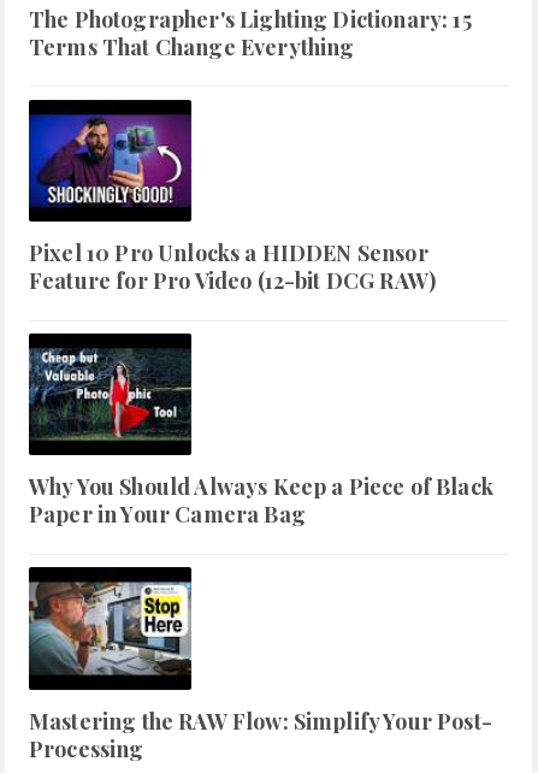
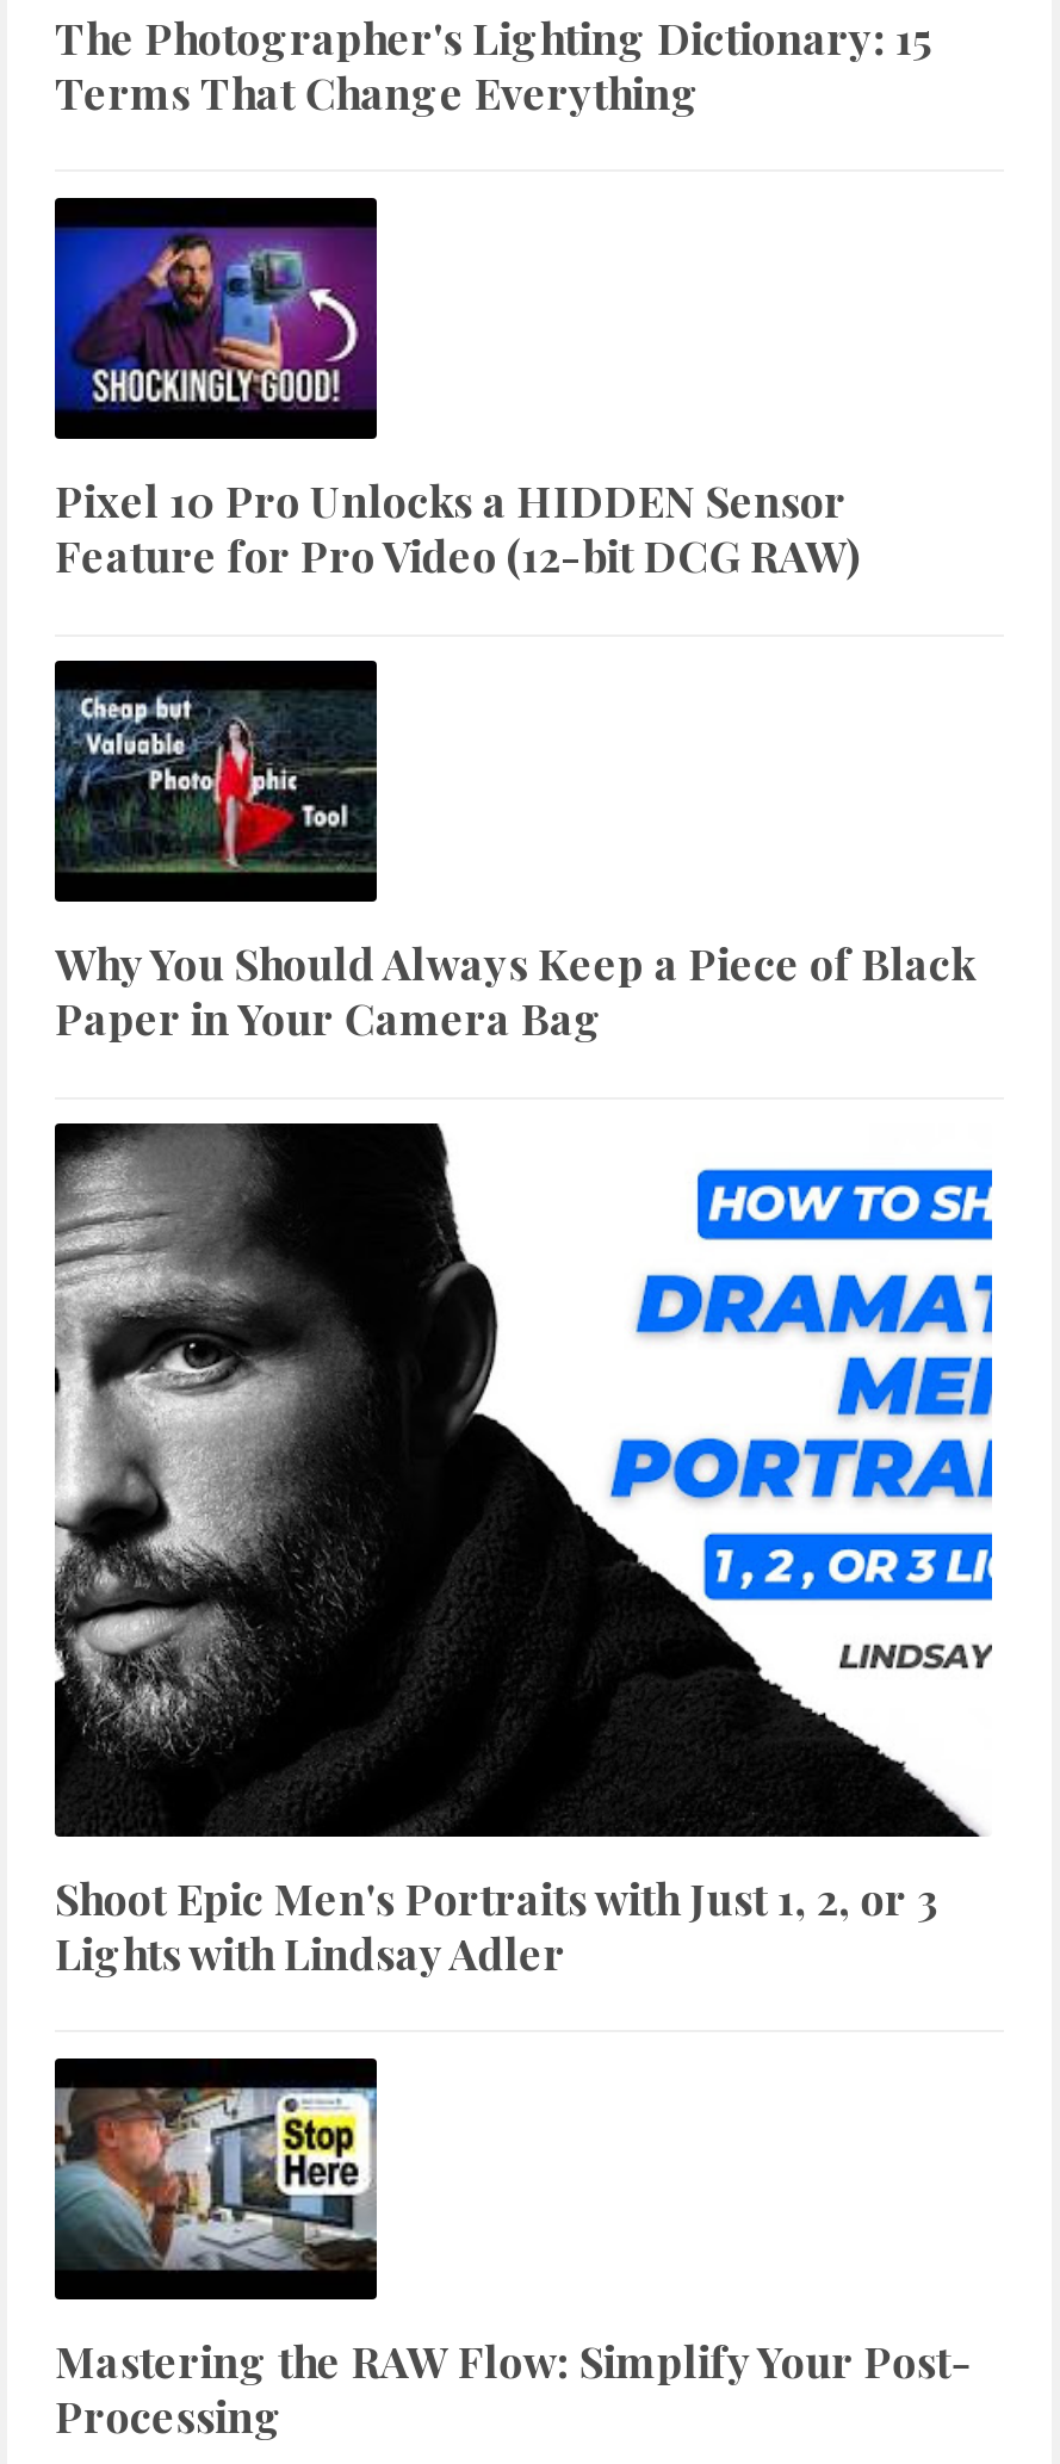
none -> [52,1121,994,1982] [image] | Shoot Epic Men's Portraits with Just 1, 2, or 3 | Lights with Lindsay Adler

